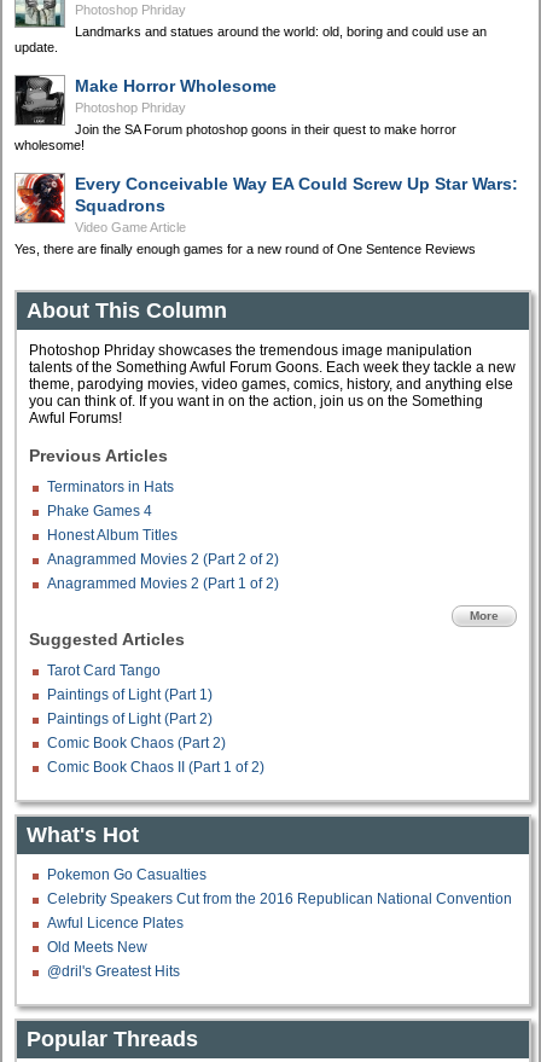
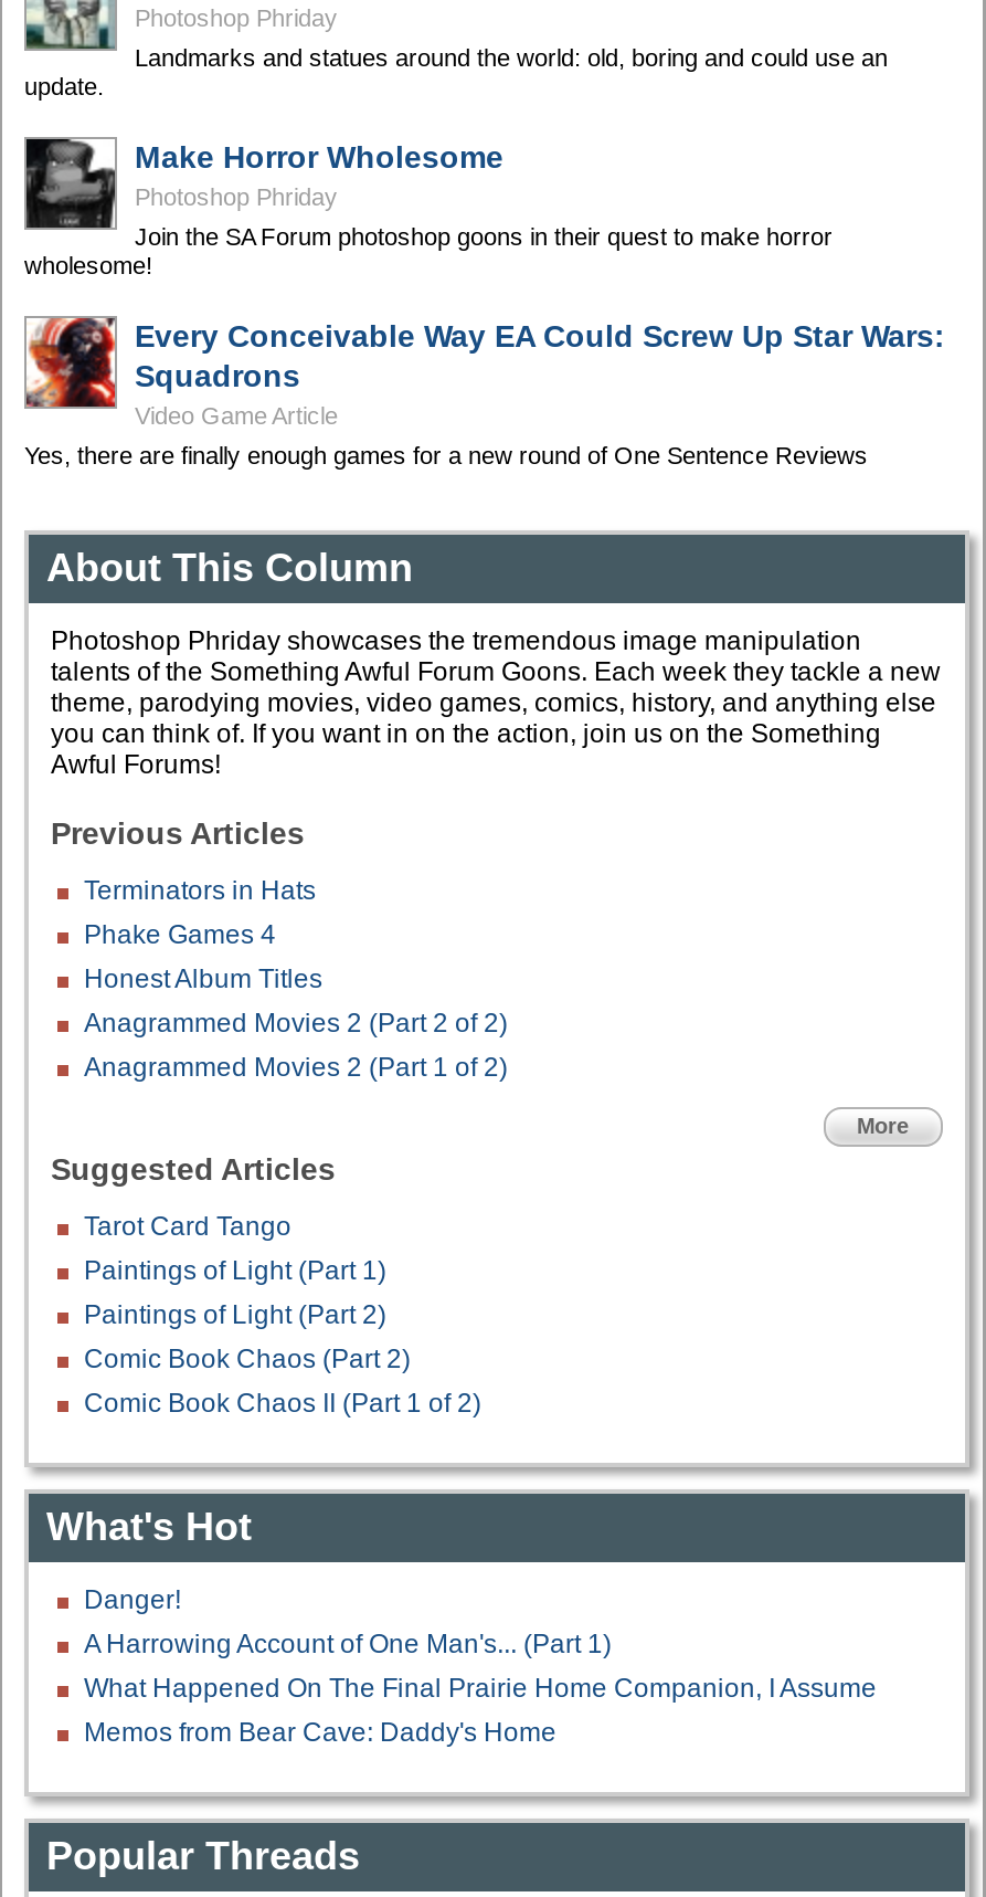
[47,867,512,980] Pokemon Go Casualties | Celebrity Speakers Cut from the 2016 Republican National Convention | Awful Licence Plates | Old Meets New | @dril's Greatest Hits -> [84,1585,877,1748] Danger! | A Harrowing Account of One Man's... (Part 1) | What Happened On The Final Prairie Home Companion, I Assume | Memos from Bear Cave: Daddy's Home

